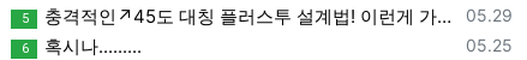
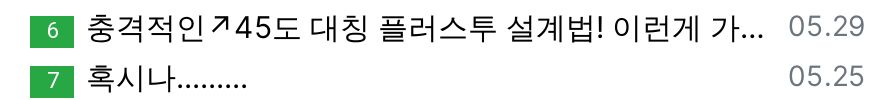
[21,10,27,26] 5 -> [47,17,57,43] 6
[21,34,142,57] 6 혹시나......... -> [47,57,248,95] 7 혹시나.........

